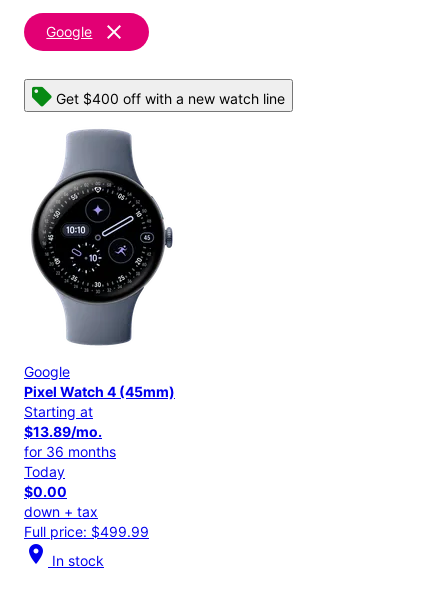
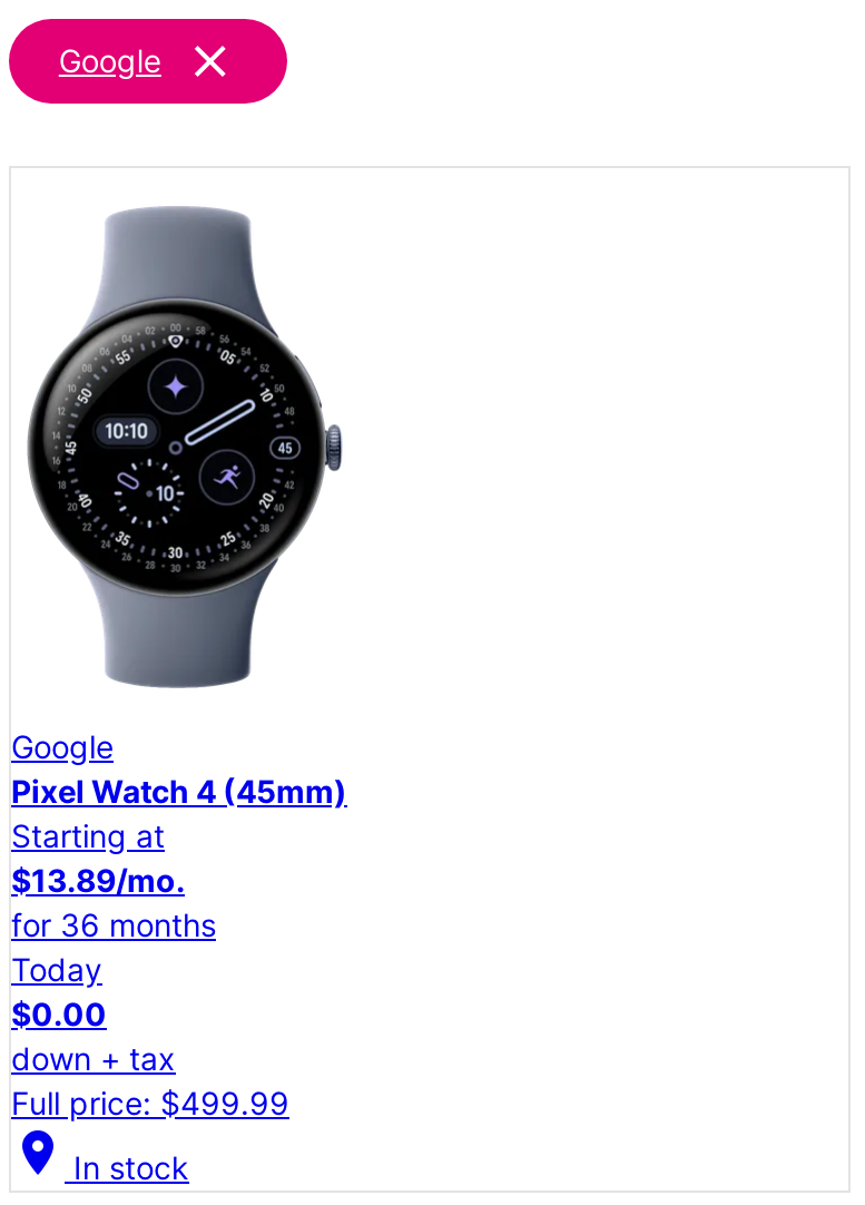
[56,90,285,107] Get $400 off with a new watch line -> none

